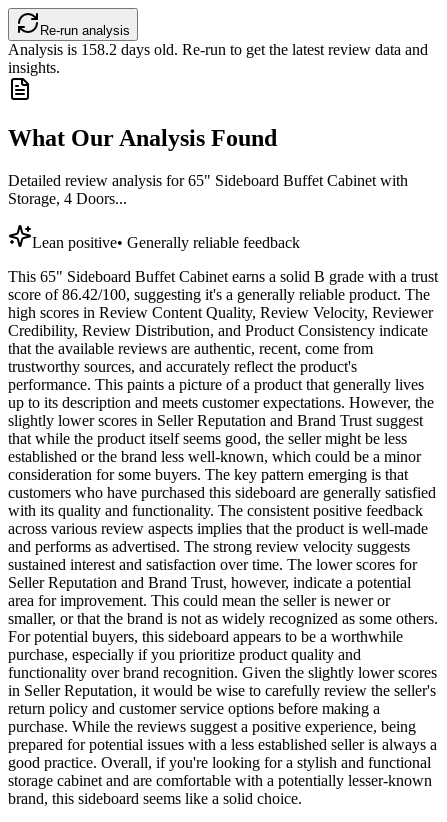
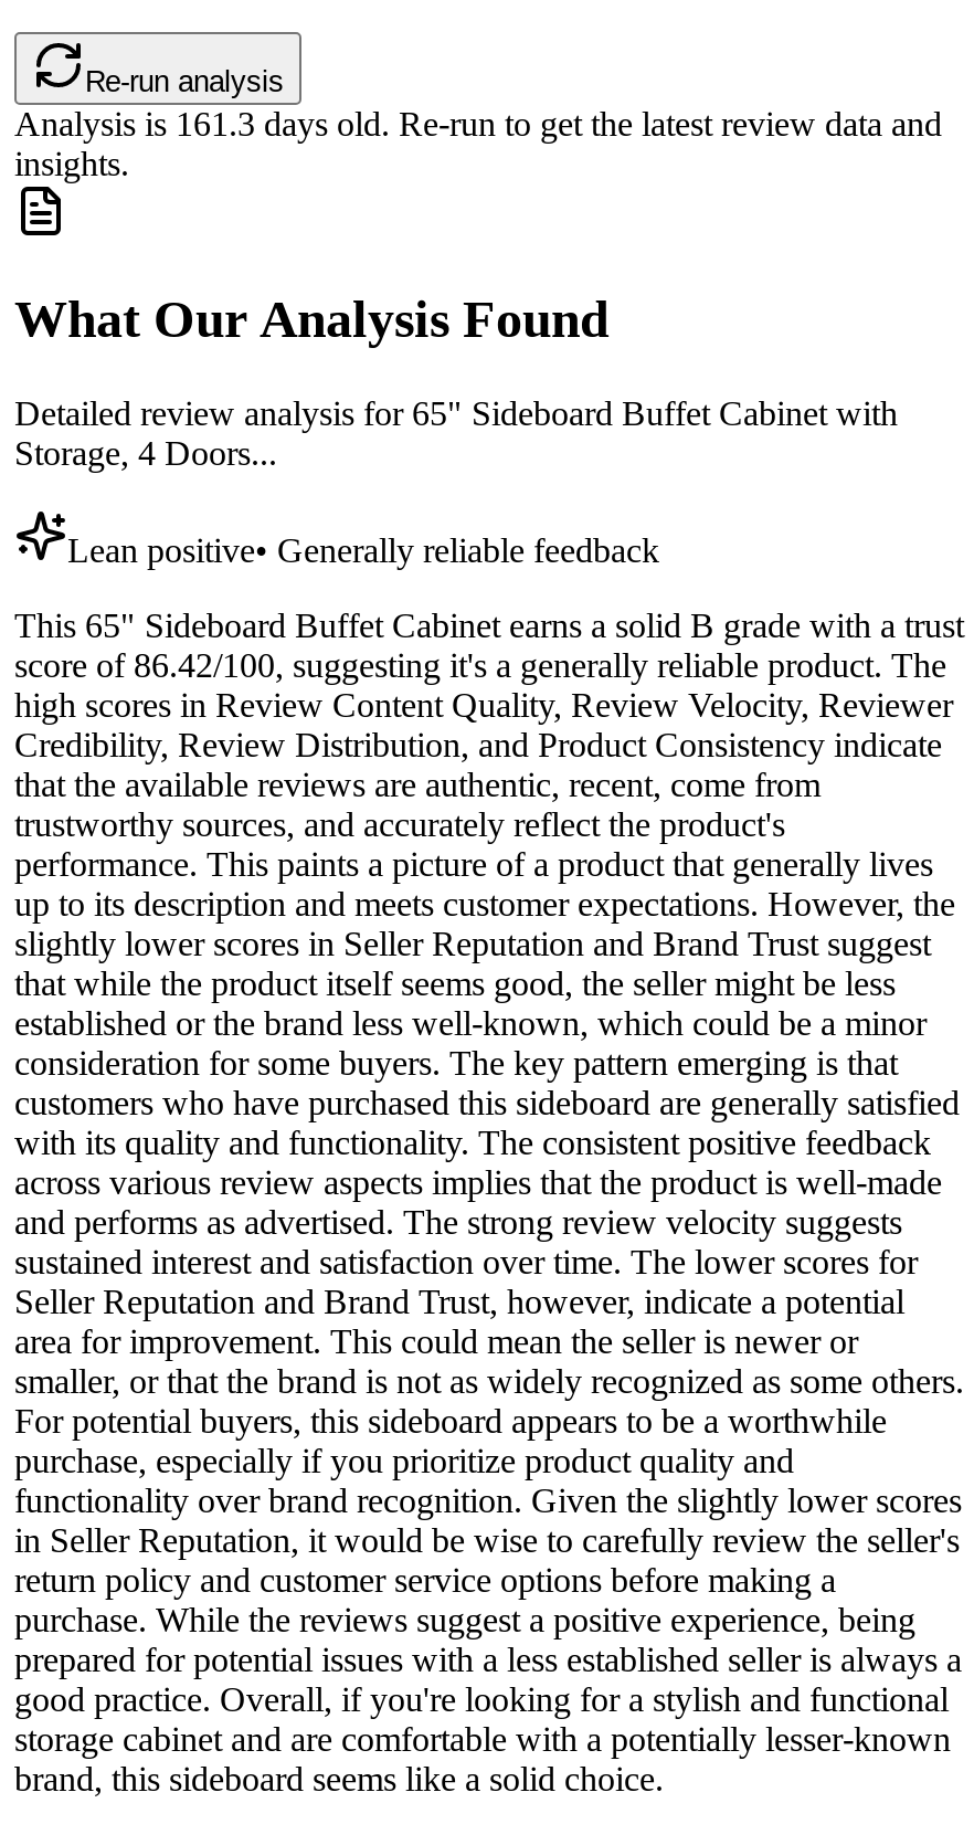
[8,41,428,58] Analysis is158.2days old. Re-run to get the latest review data and -> [14,106,942,143] Analysis is161.3days old. Re-run to get the latest review data and

